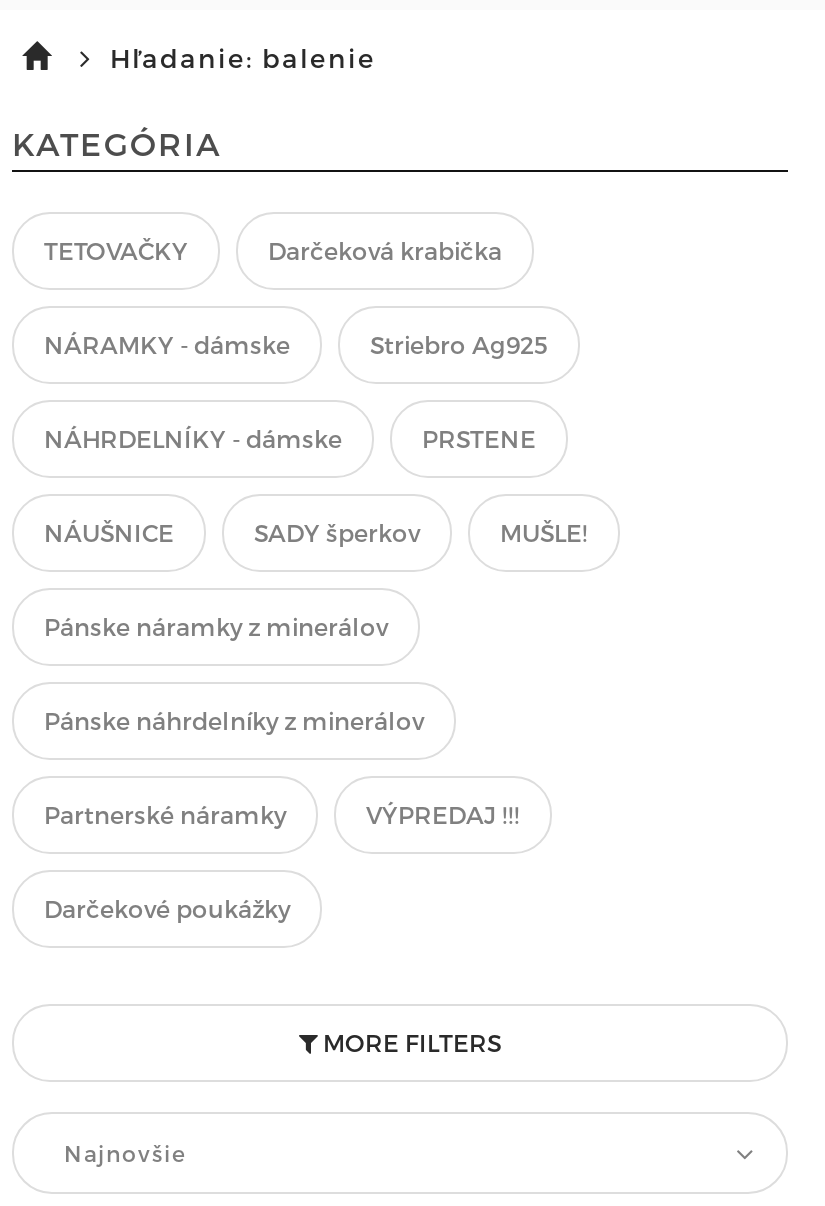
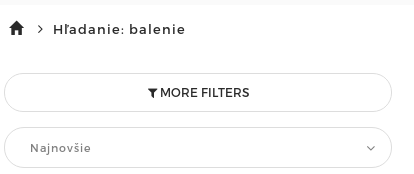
[12,124,588,922] KATEGÓRIA | TETOVAČKY | Darčeková krabička | NÁRAMKY - dámske | Striebro Ag925 | NÁHRDELNÍKY - dámske | PRSTENE | NÁUŠNICE | SADY šperkov | MUŠLE! | Pánske náramky z minerálov | Pánske náhrdelníky z minerálov | Partnerské náramky | VÝPREDAJ !!! | Darčekové poukážky -> none

